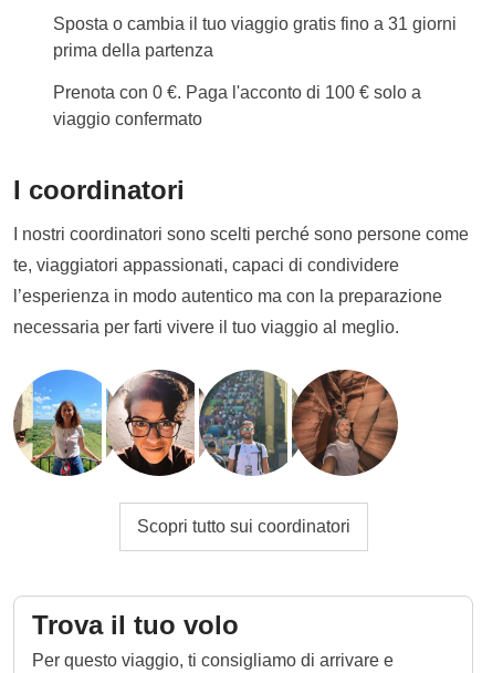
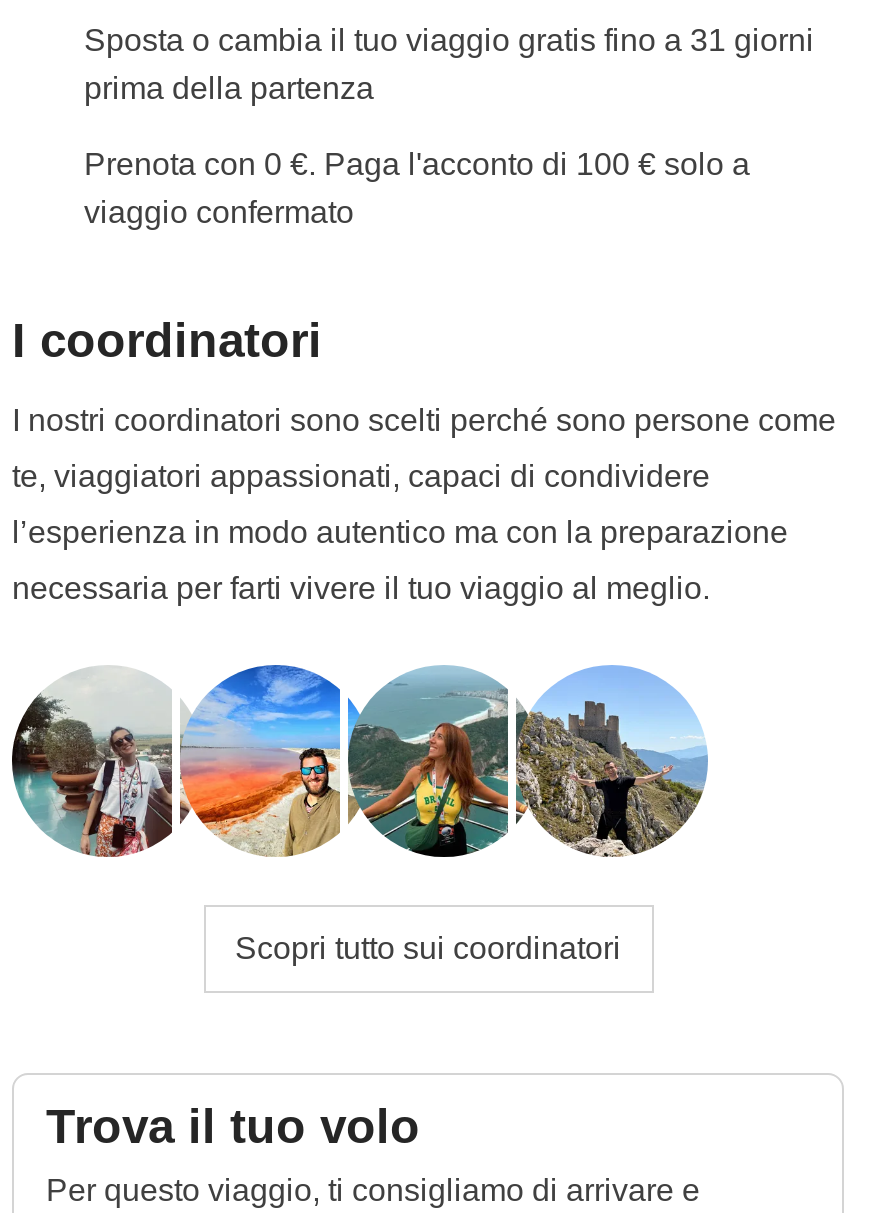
[12,369,399,477] [image] -> [10,663,710,859] [image]

